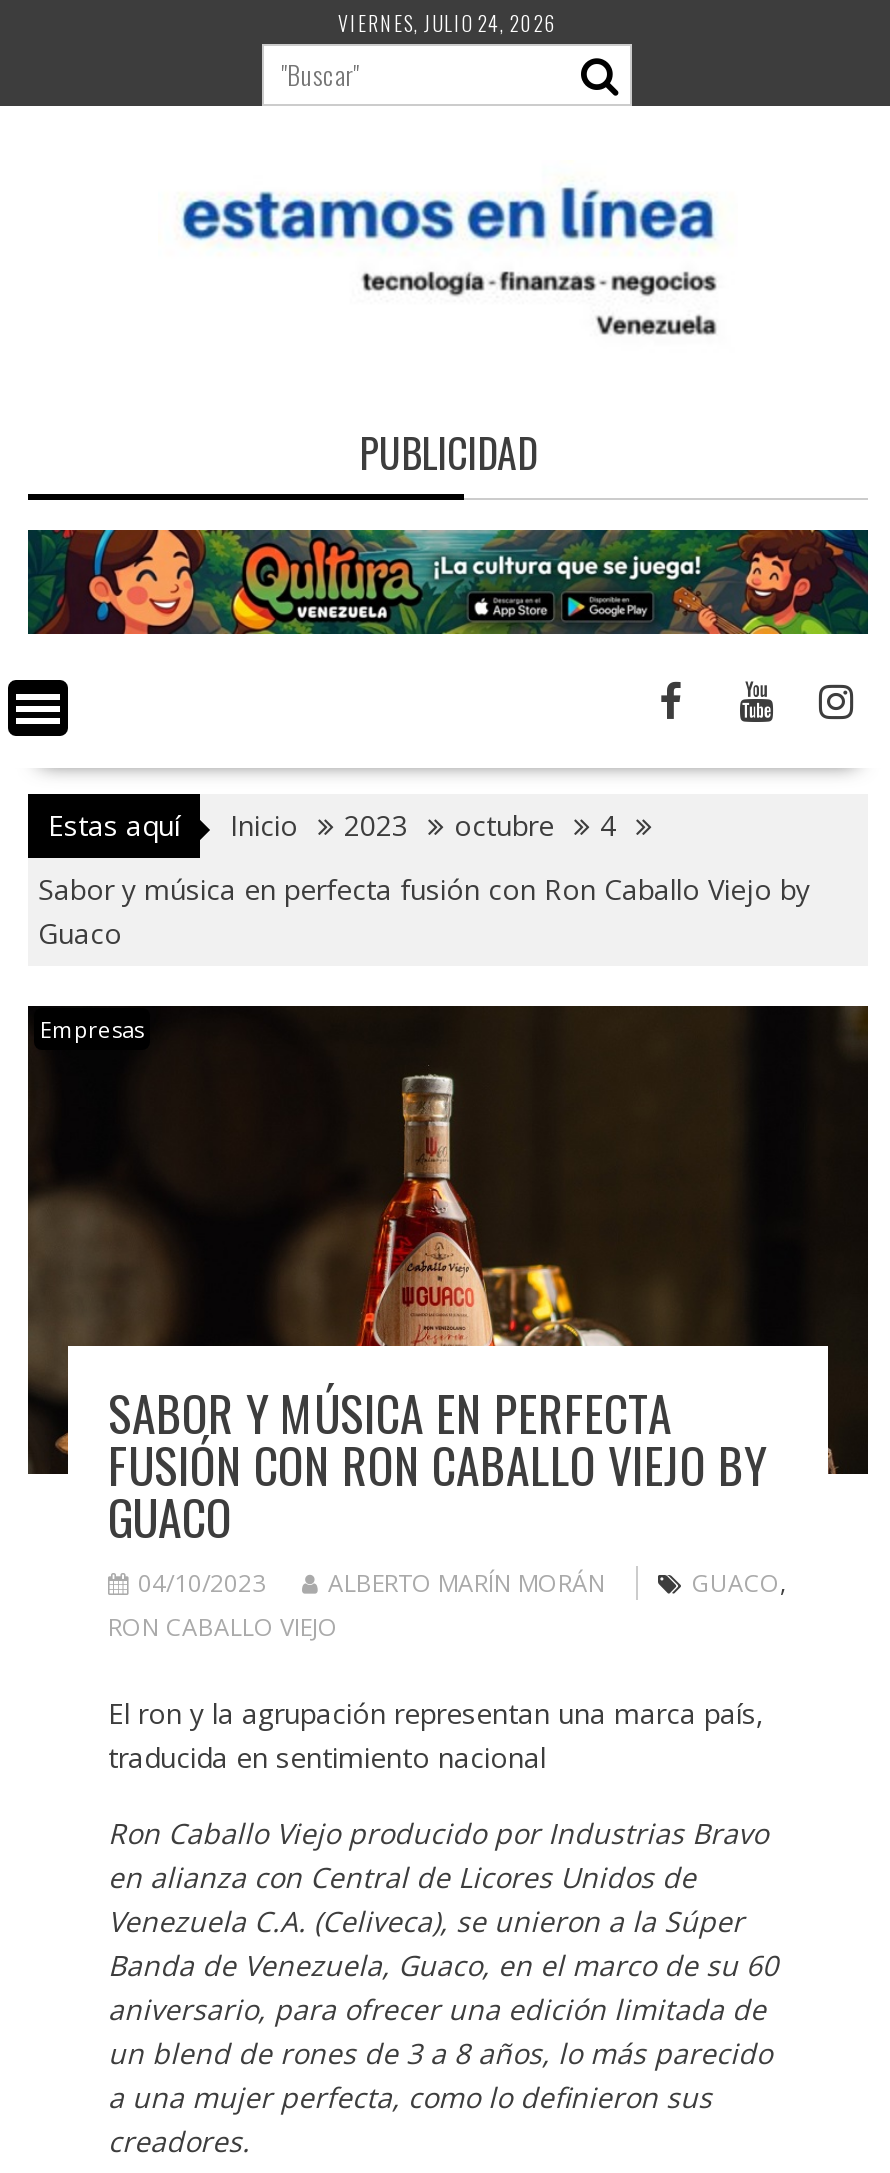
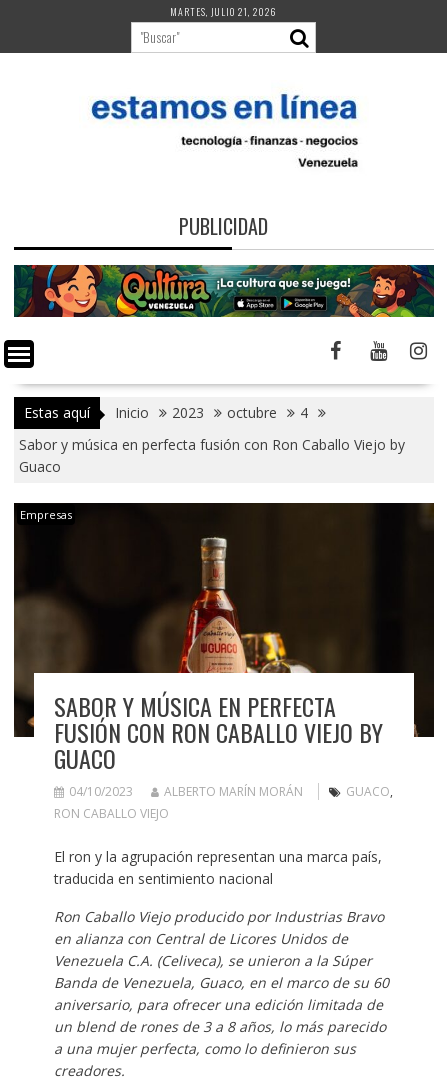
[338,8,558,38] VIERNES, JULIO 24, 2026 -> [170,4,277,19] MARTES, JULIO 21, 2026

